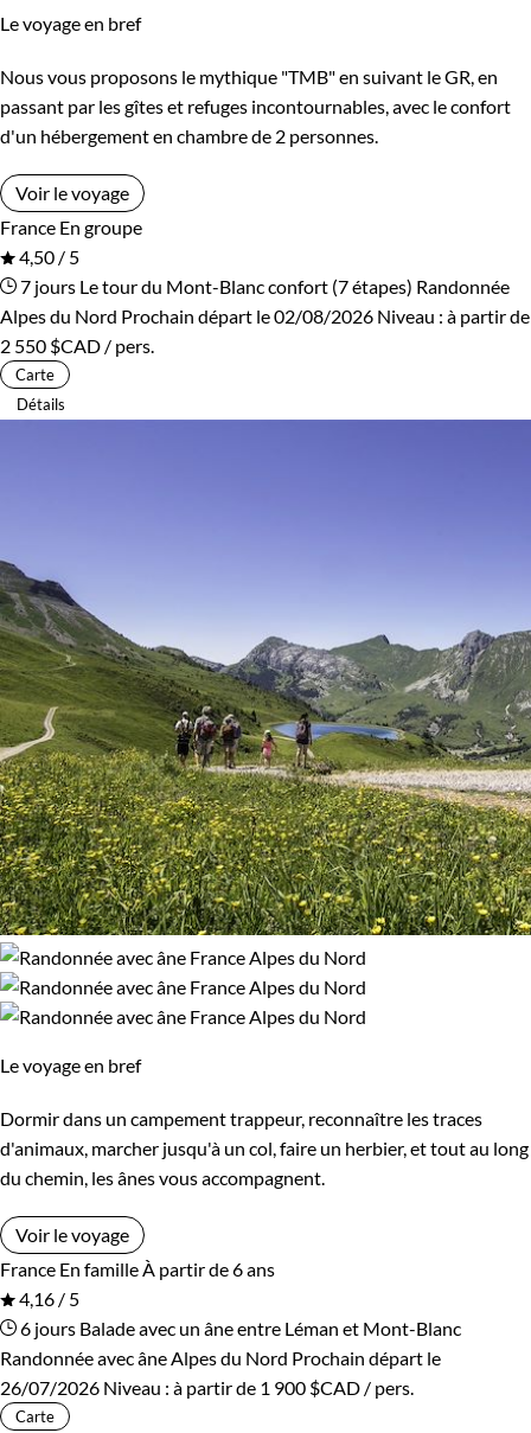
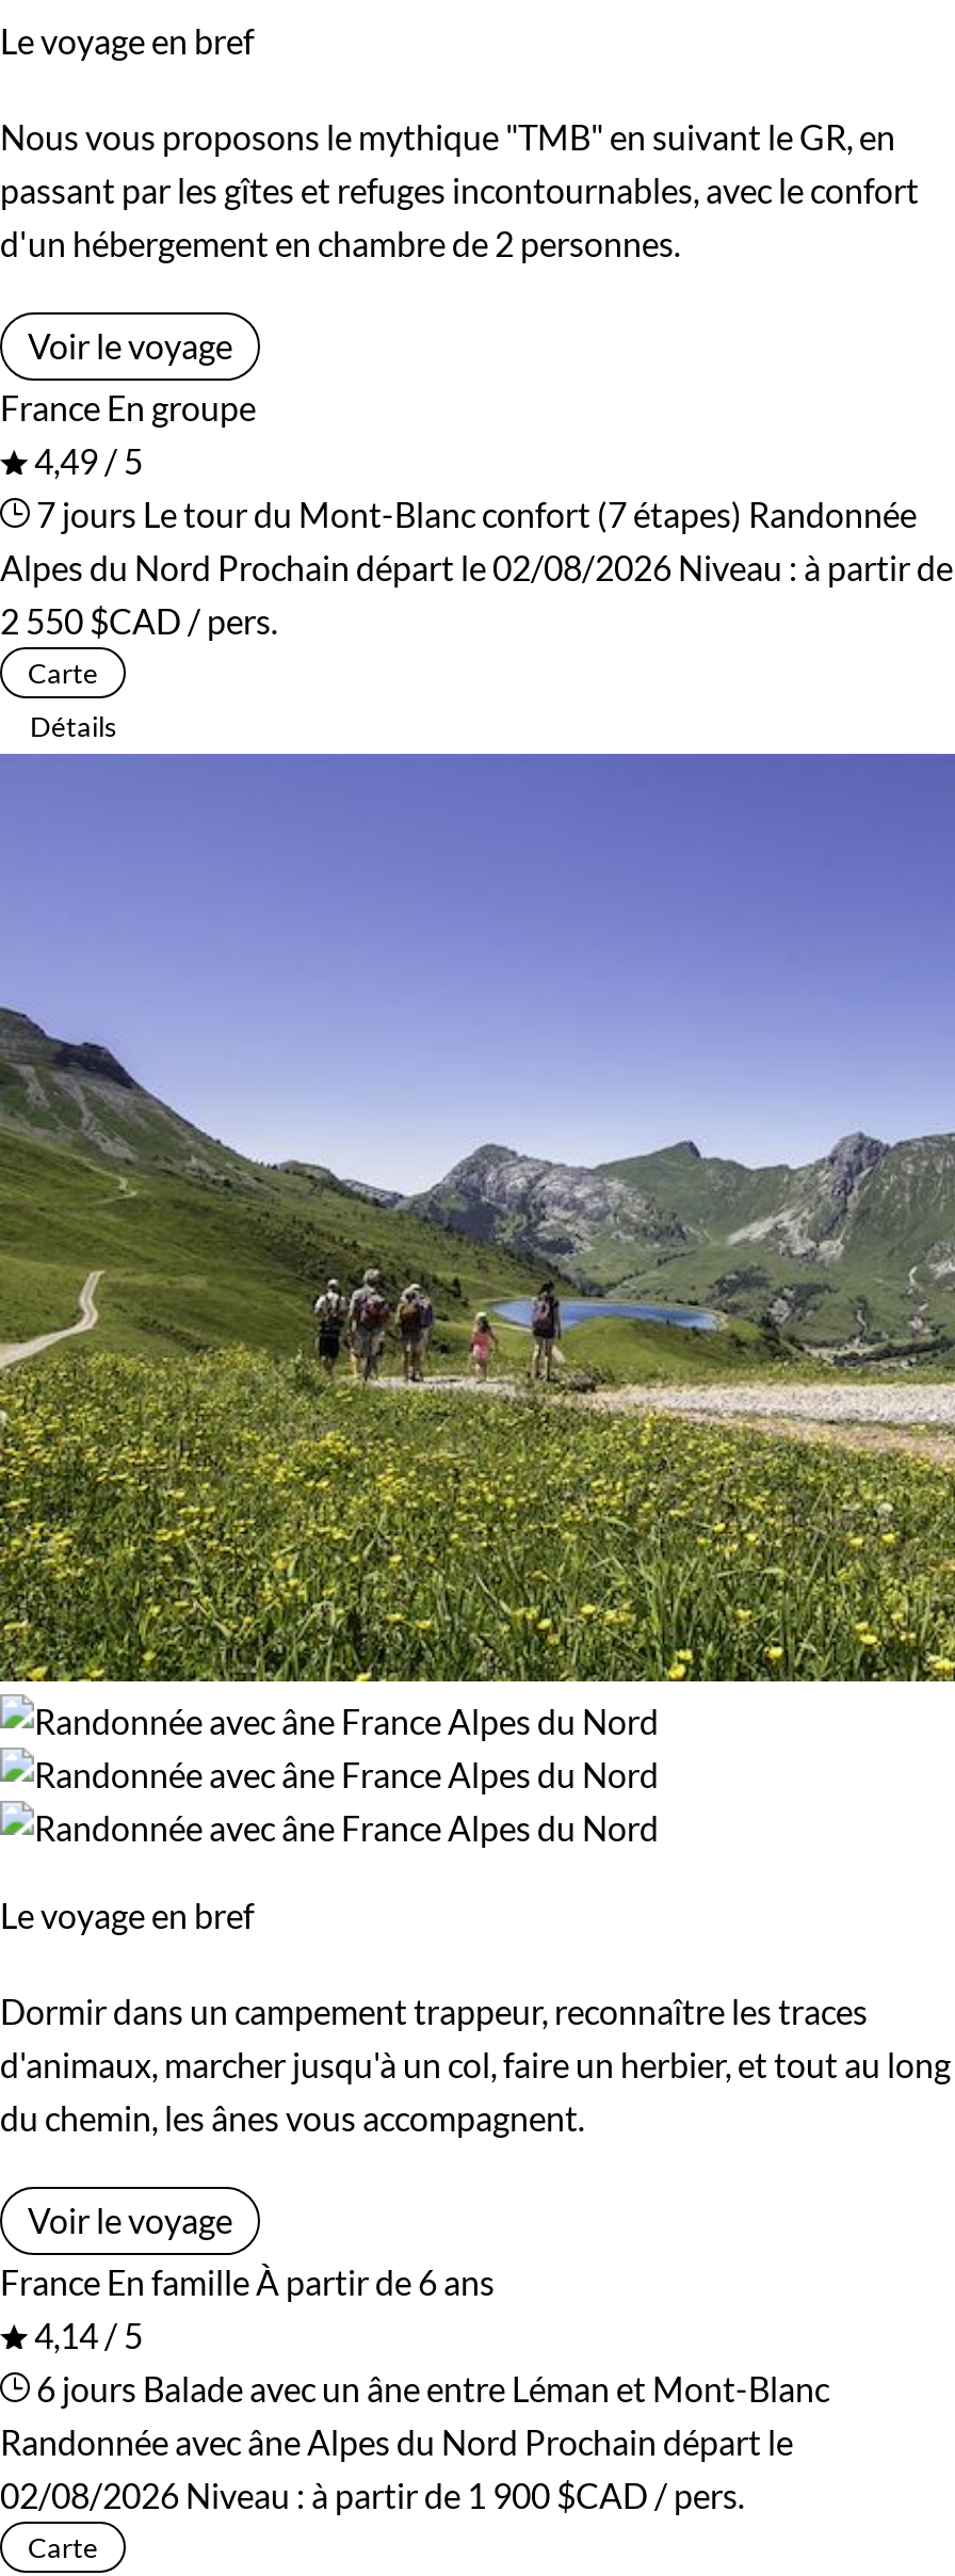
[19,245,79,268] 4,50 / 5 -> [34,440,143,480] 4,49 / 5
[19,1287,79,1309] 4,16 / 5 -> [34,2314,143,2355] 4,14 / 5
[0,1376,414,1398] 26/07/2026 Niveau : à partir de 1 900 $CAD / pers. -> [0,2474,744,2515] 02/08/2026 Niveau : à partir de 1 900 $CAD / pers.

